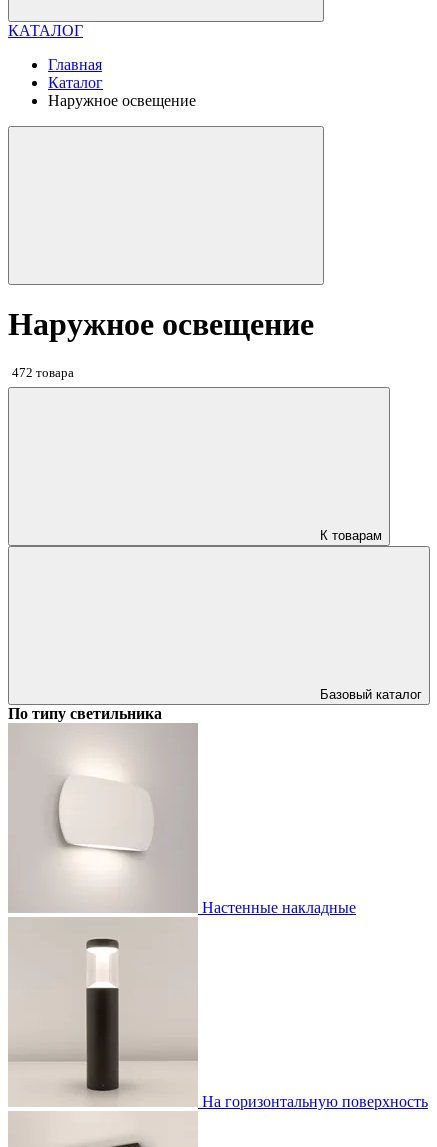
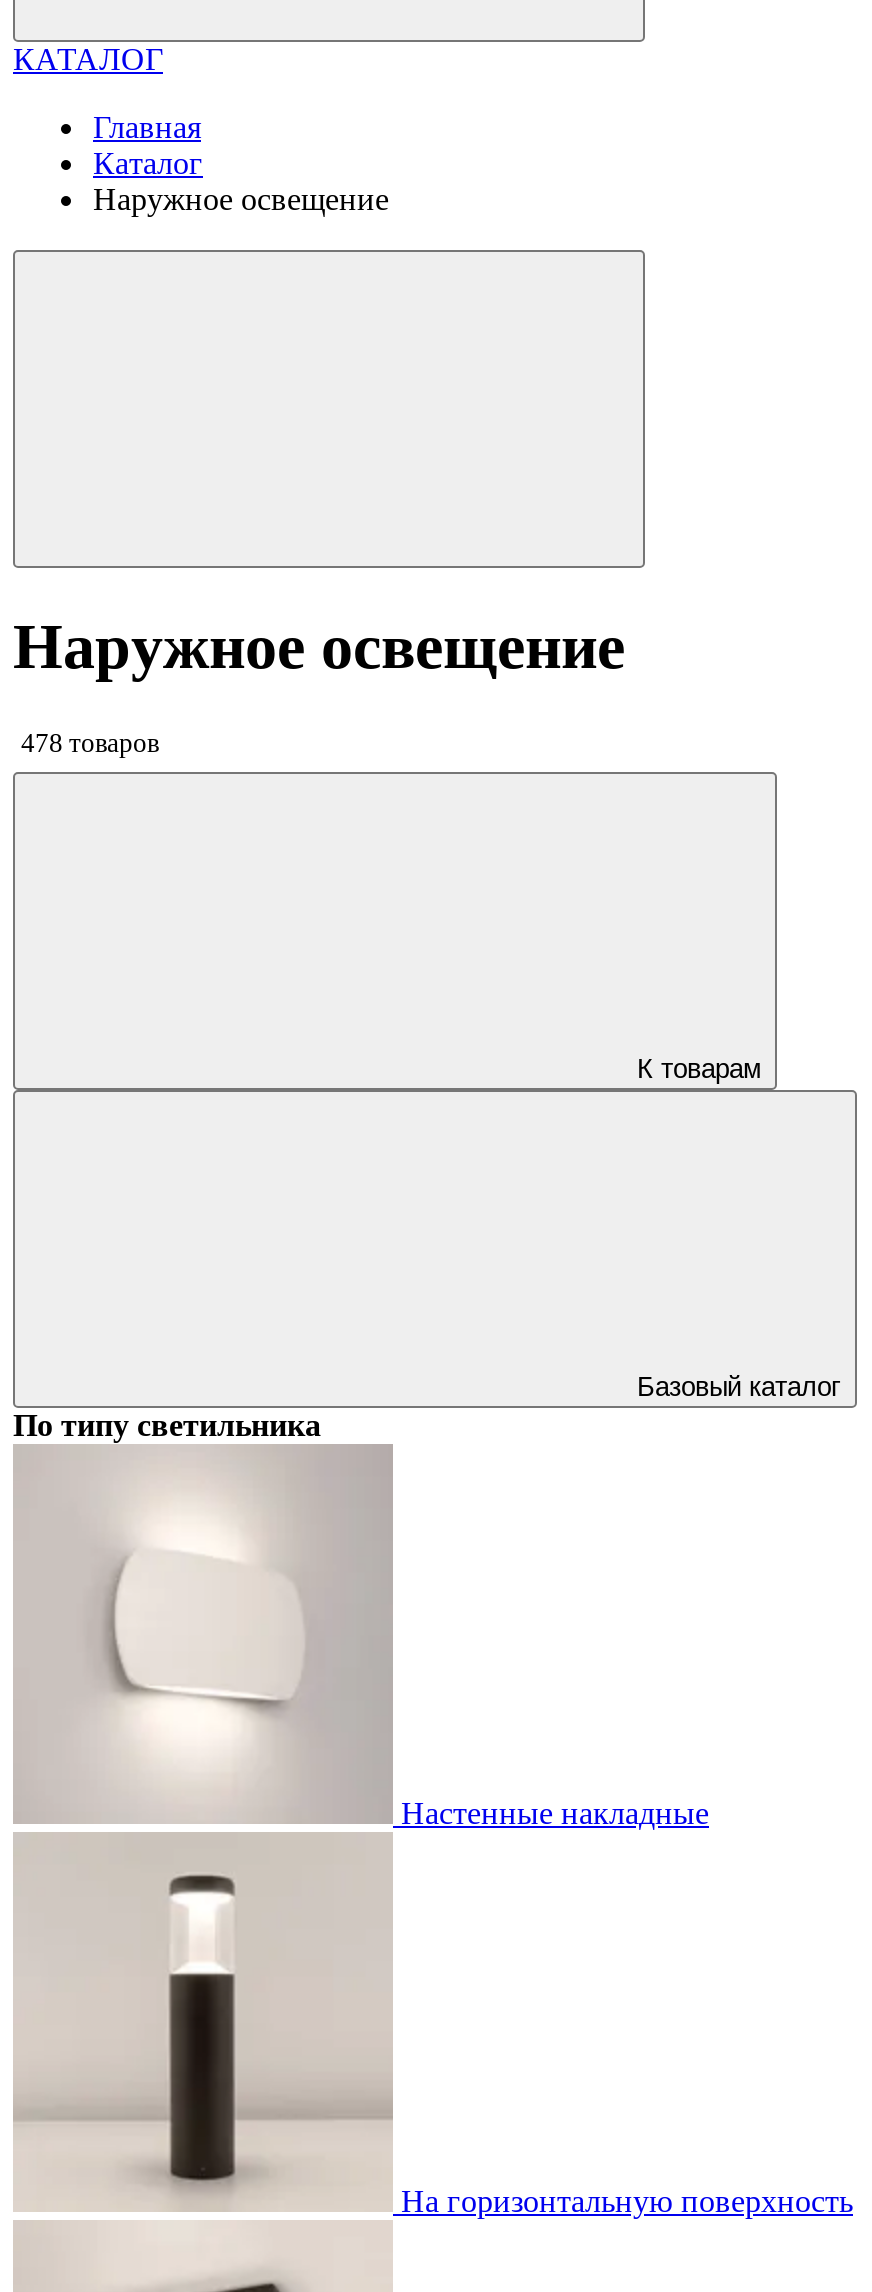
[12,365,74,380] 472 товара -> [21,728,159,758] 478 товаров

